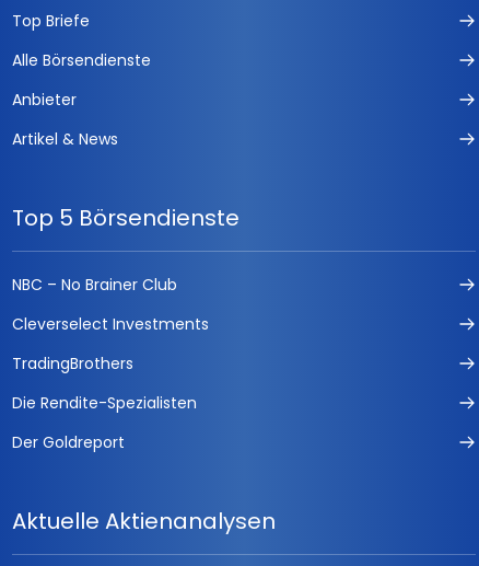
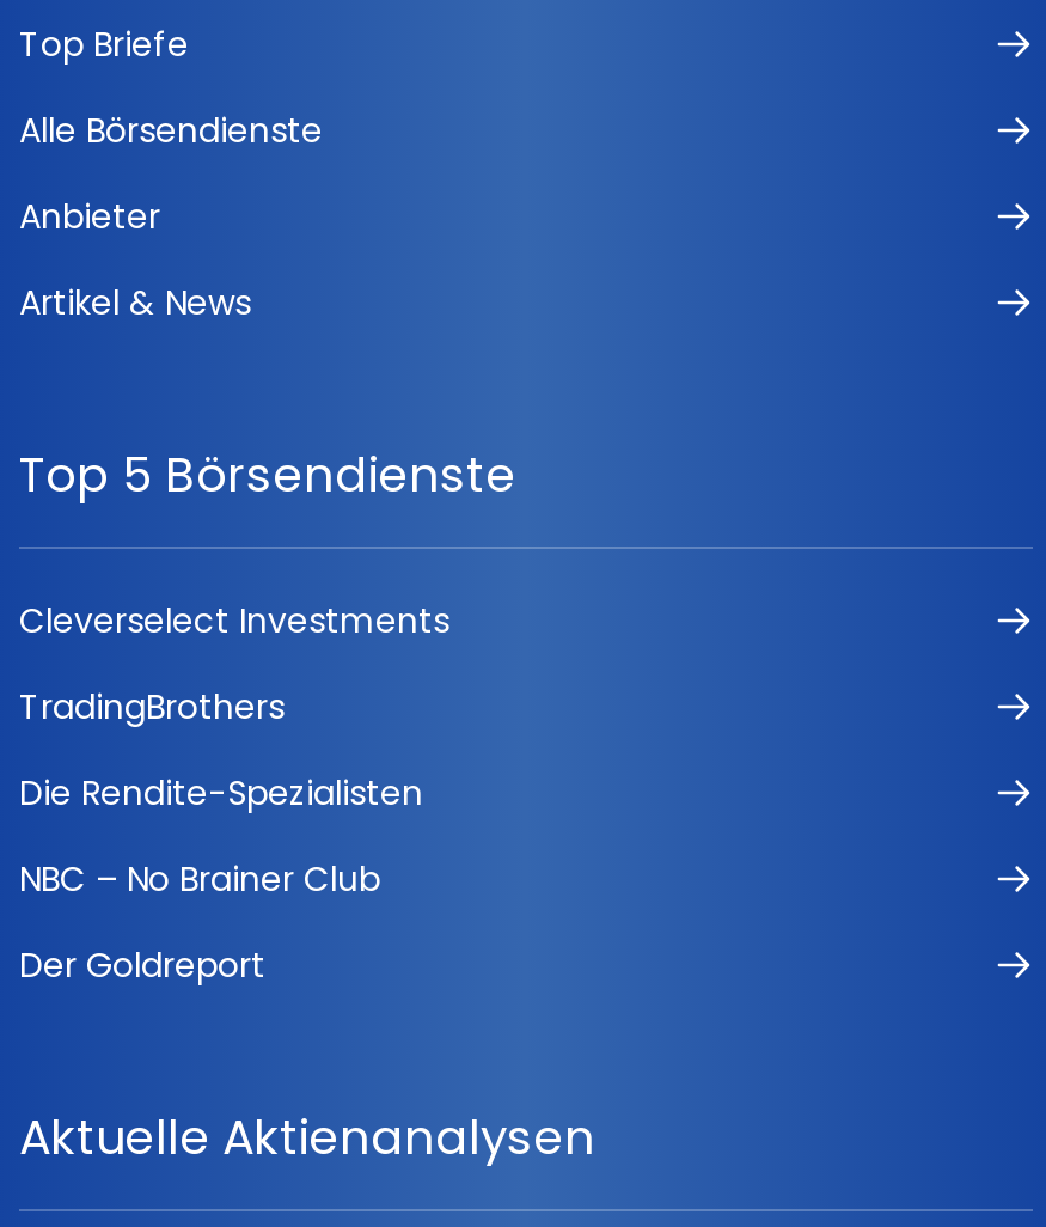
moved [12,274,177,296] -> [19,856,380,904]: NBC – No Brainer Club
moved [12,314,209,414] -> [19,598,449,818]: Cleverselect Investments | TradingBrothers | Die Rendite-Spezialisten

